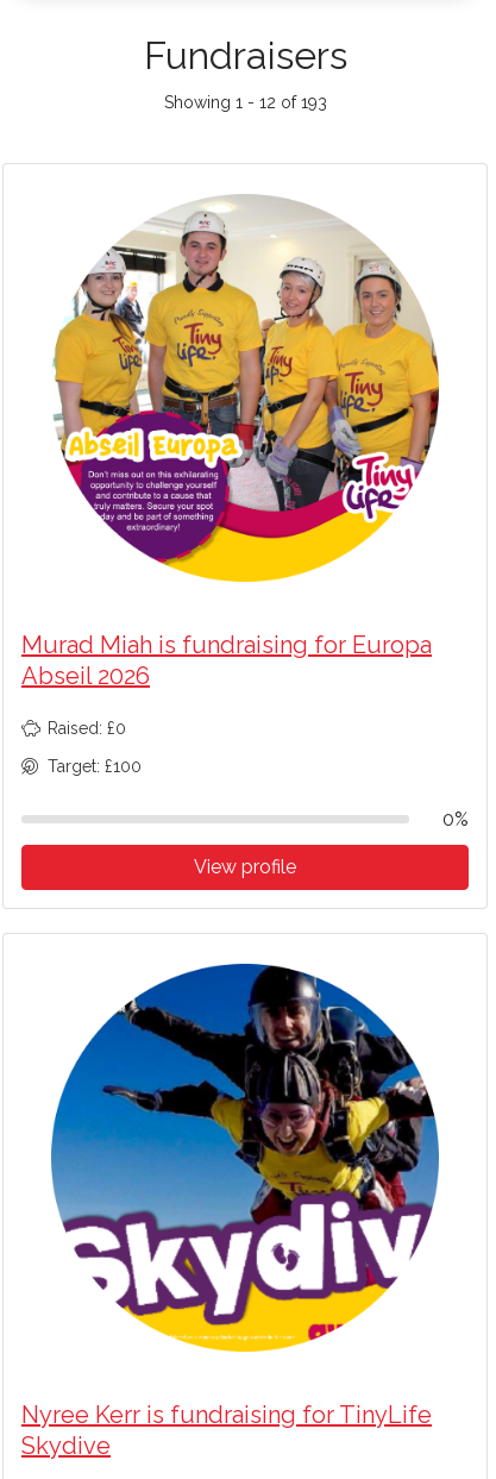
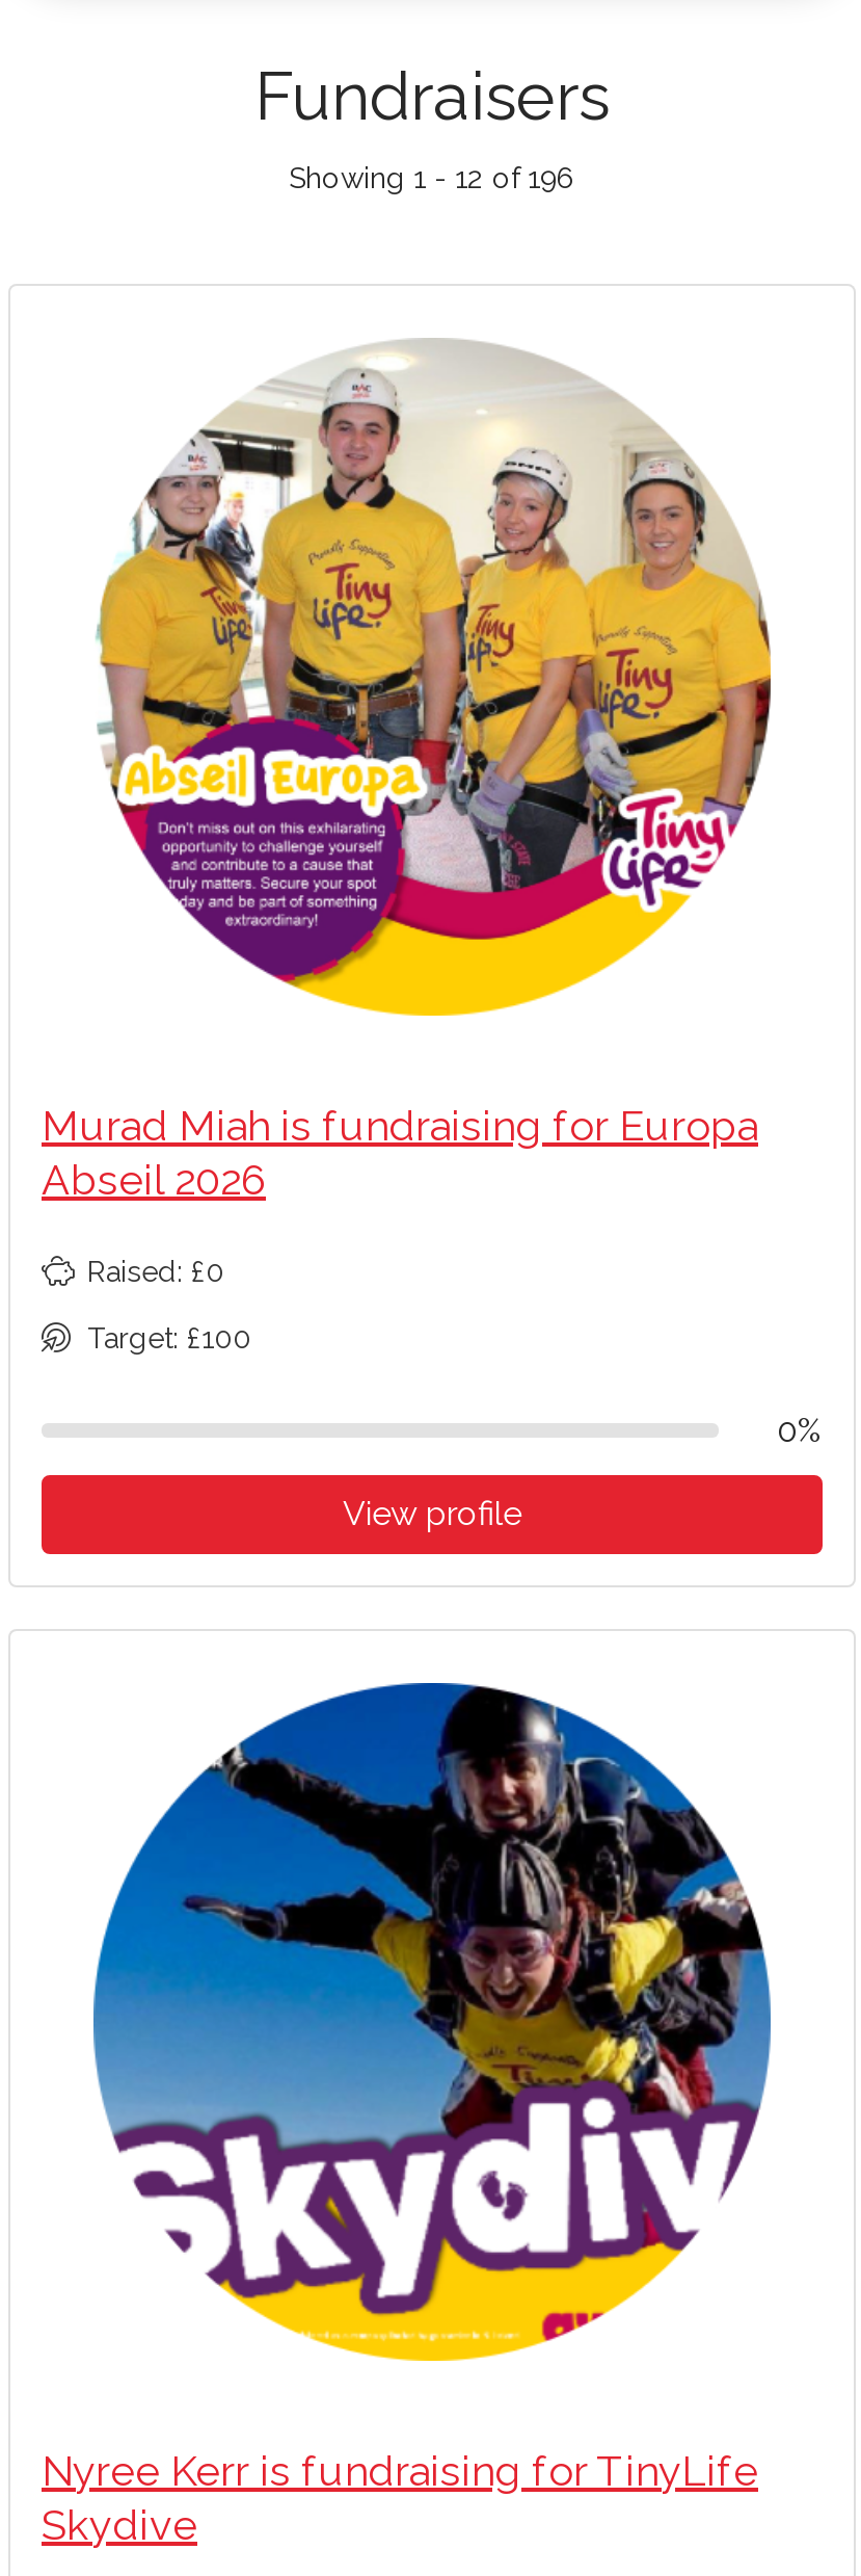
[164,93,327,112] Showing 1 - 12 of 193 -> [289,161,575,194] Showing 1 - 12 of 196

